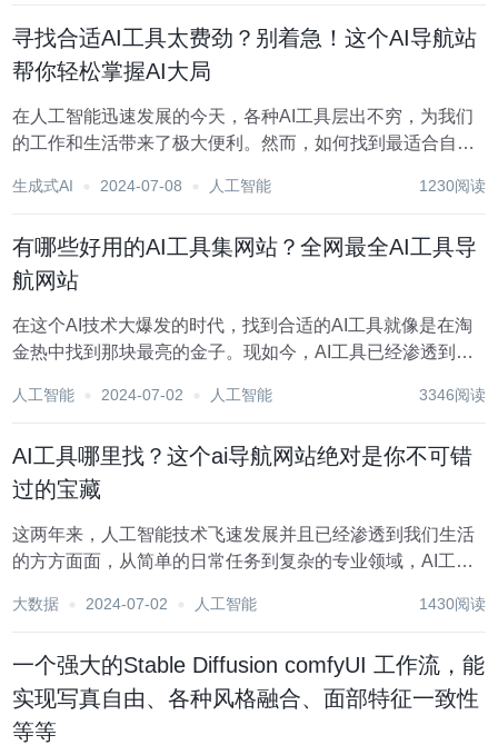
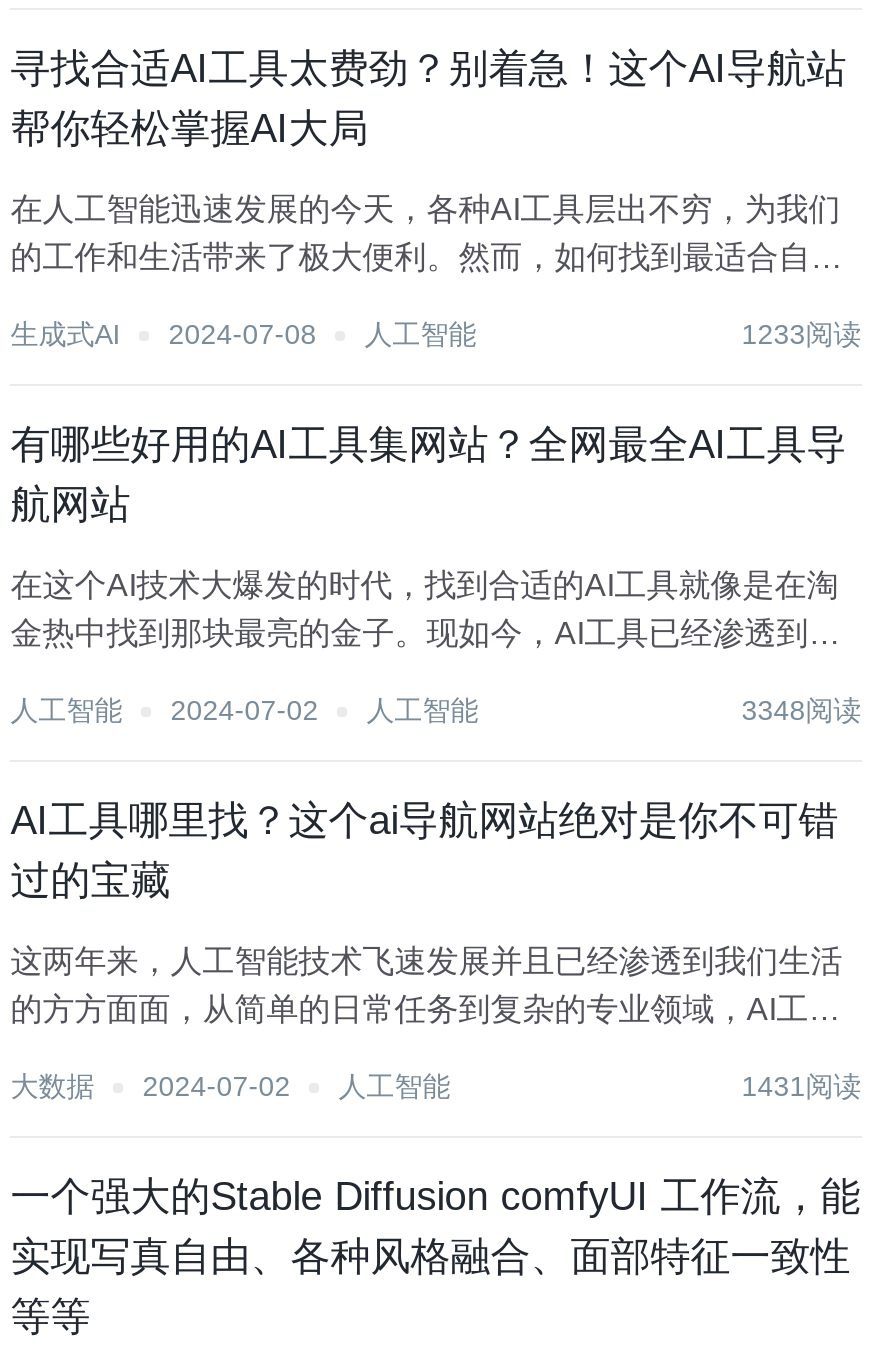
[419,177,486,195] 1230阅读 -> [742,318,862,350] 1233阅读
[419,386,486,404] 3346阅读 -> [742,694,862,726] 3348阅读
[419,595,486,613] 1430阅读 -> [742,1070,862,1102] 1431阅读

